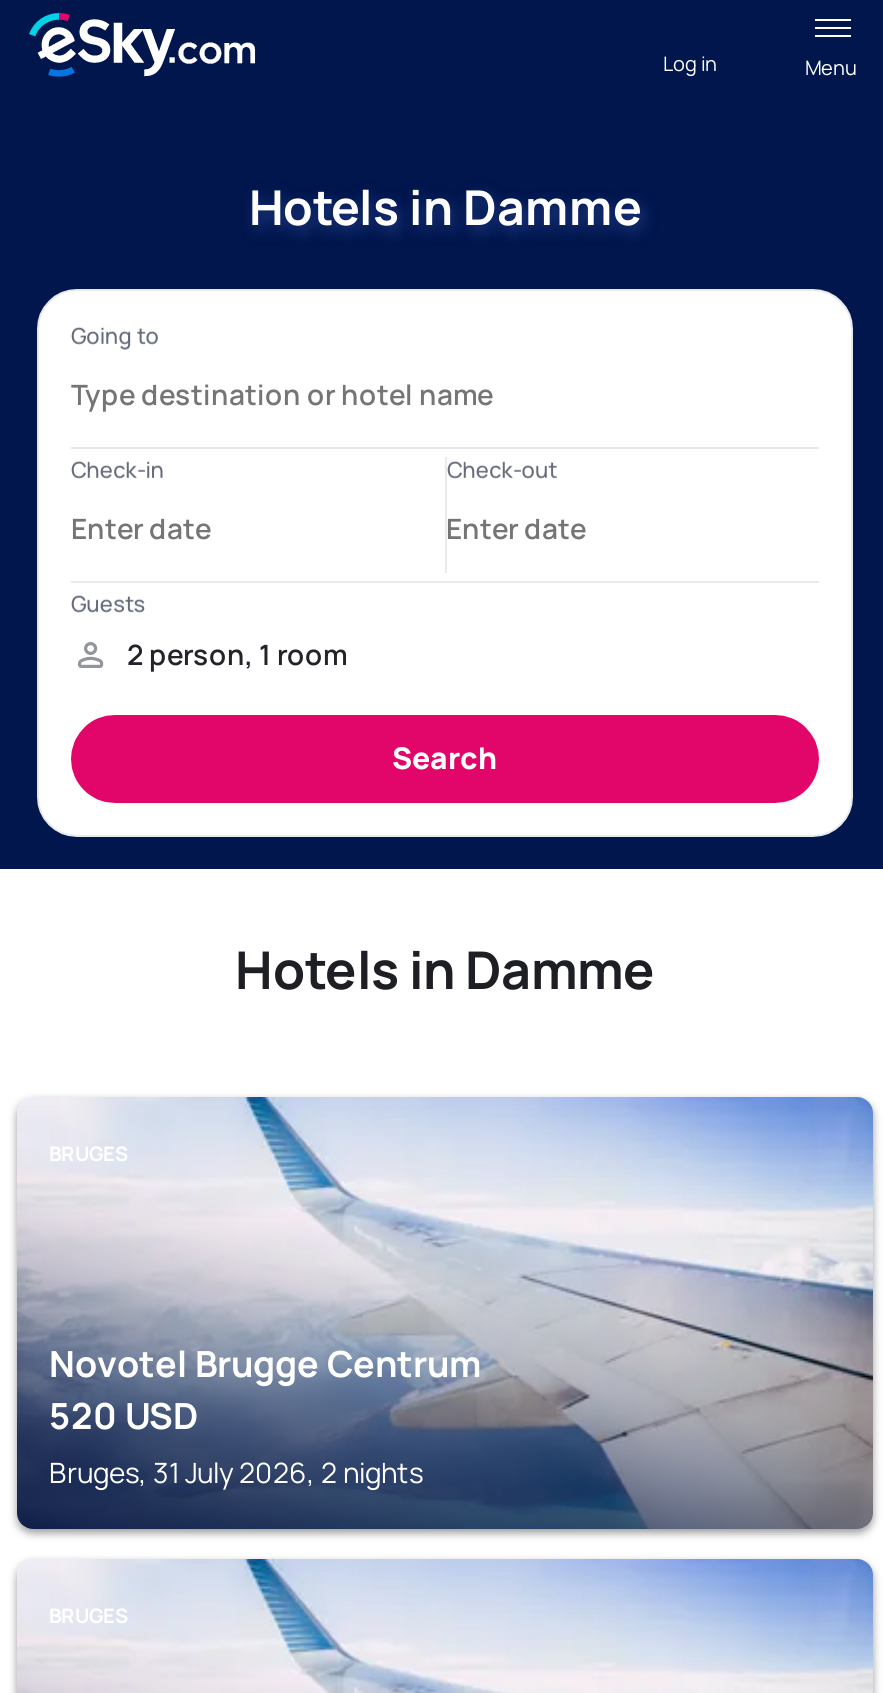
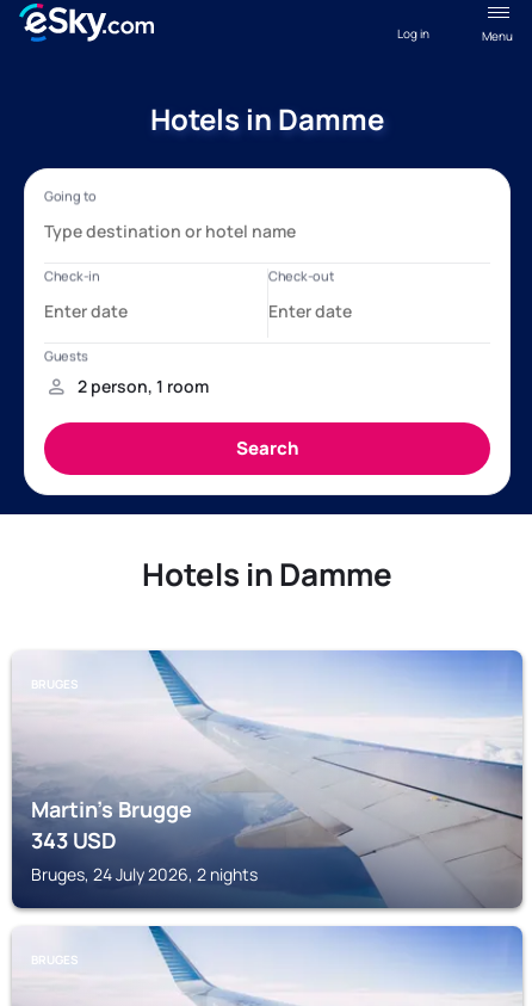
[49,1339,481,1491] Novotel Brugge Centrum | 520 USD | Bruges, 31 July 2026, 2 nights -> [31,795,258,885] Martin's Brugge | 343 USD | Bruges, 24 July 2026, 2 nights

